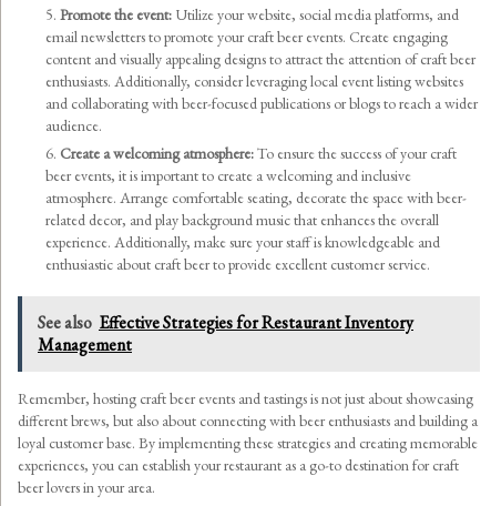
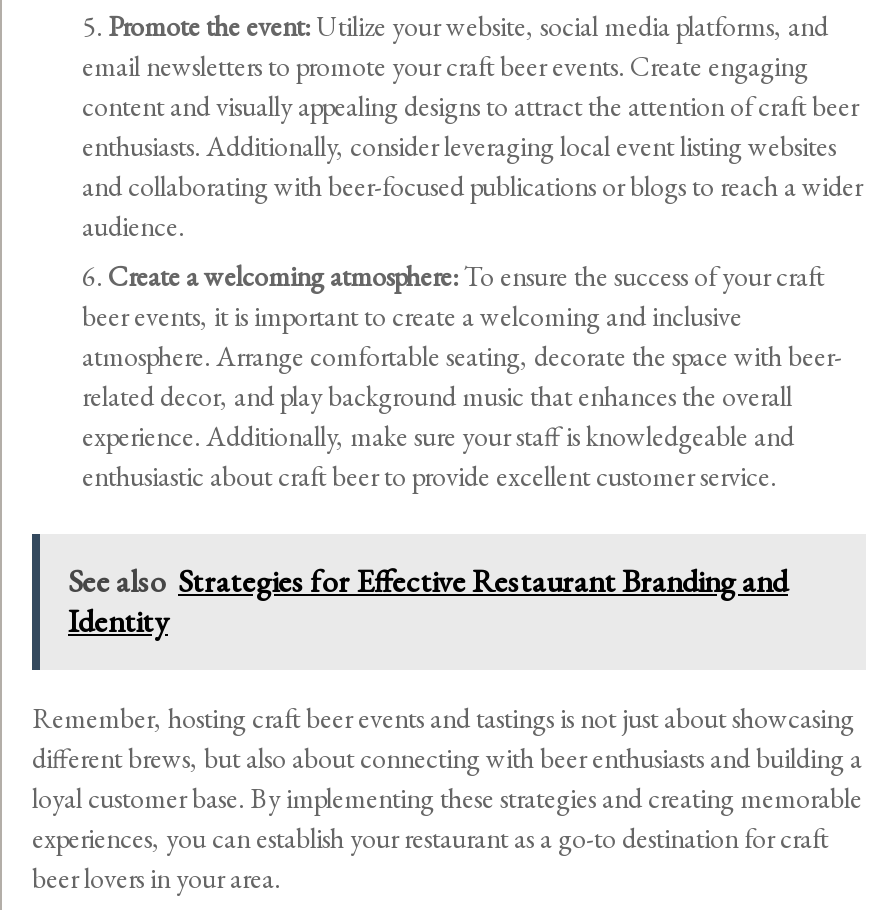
[38,311,413,356] See also Effective Strategies for Restaurant Inventory | Management -> [68,560,788,642] See also Strategies for Effective Restaurant Branding and | Identity

